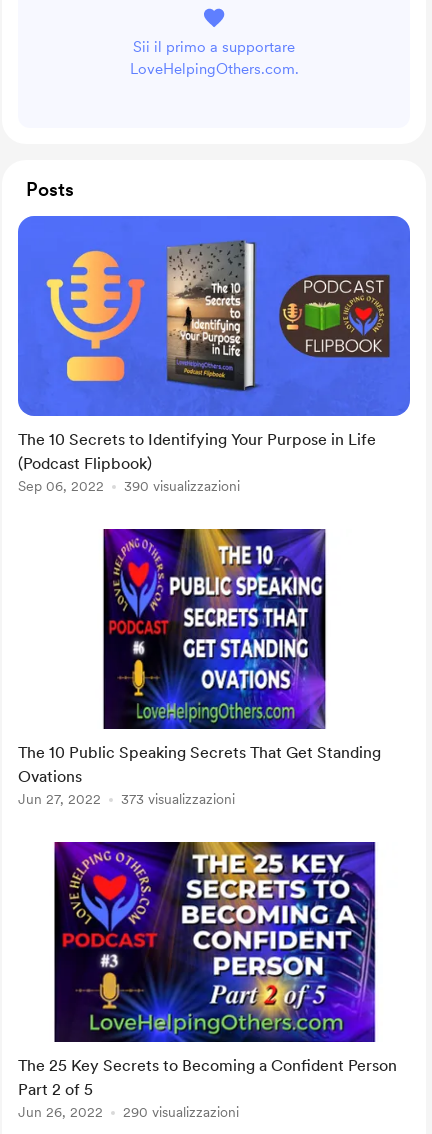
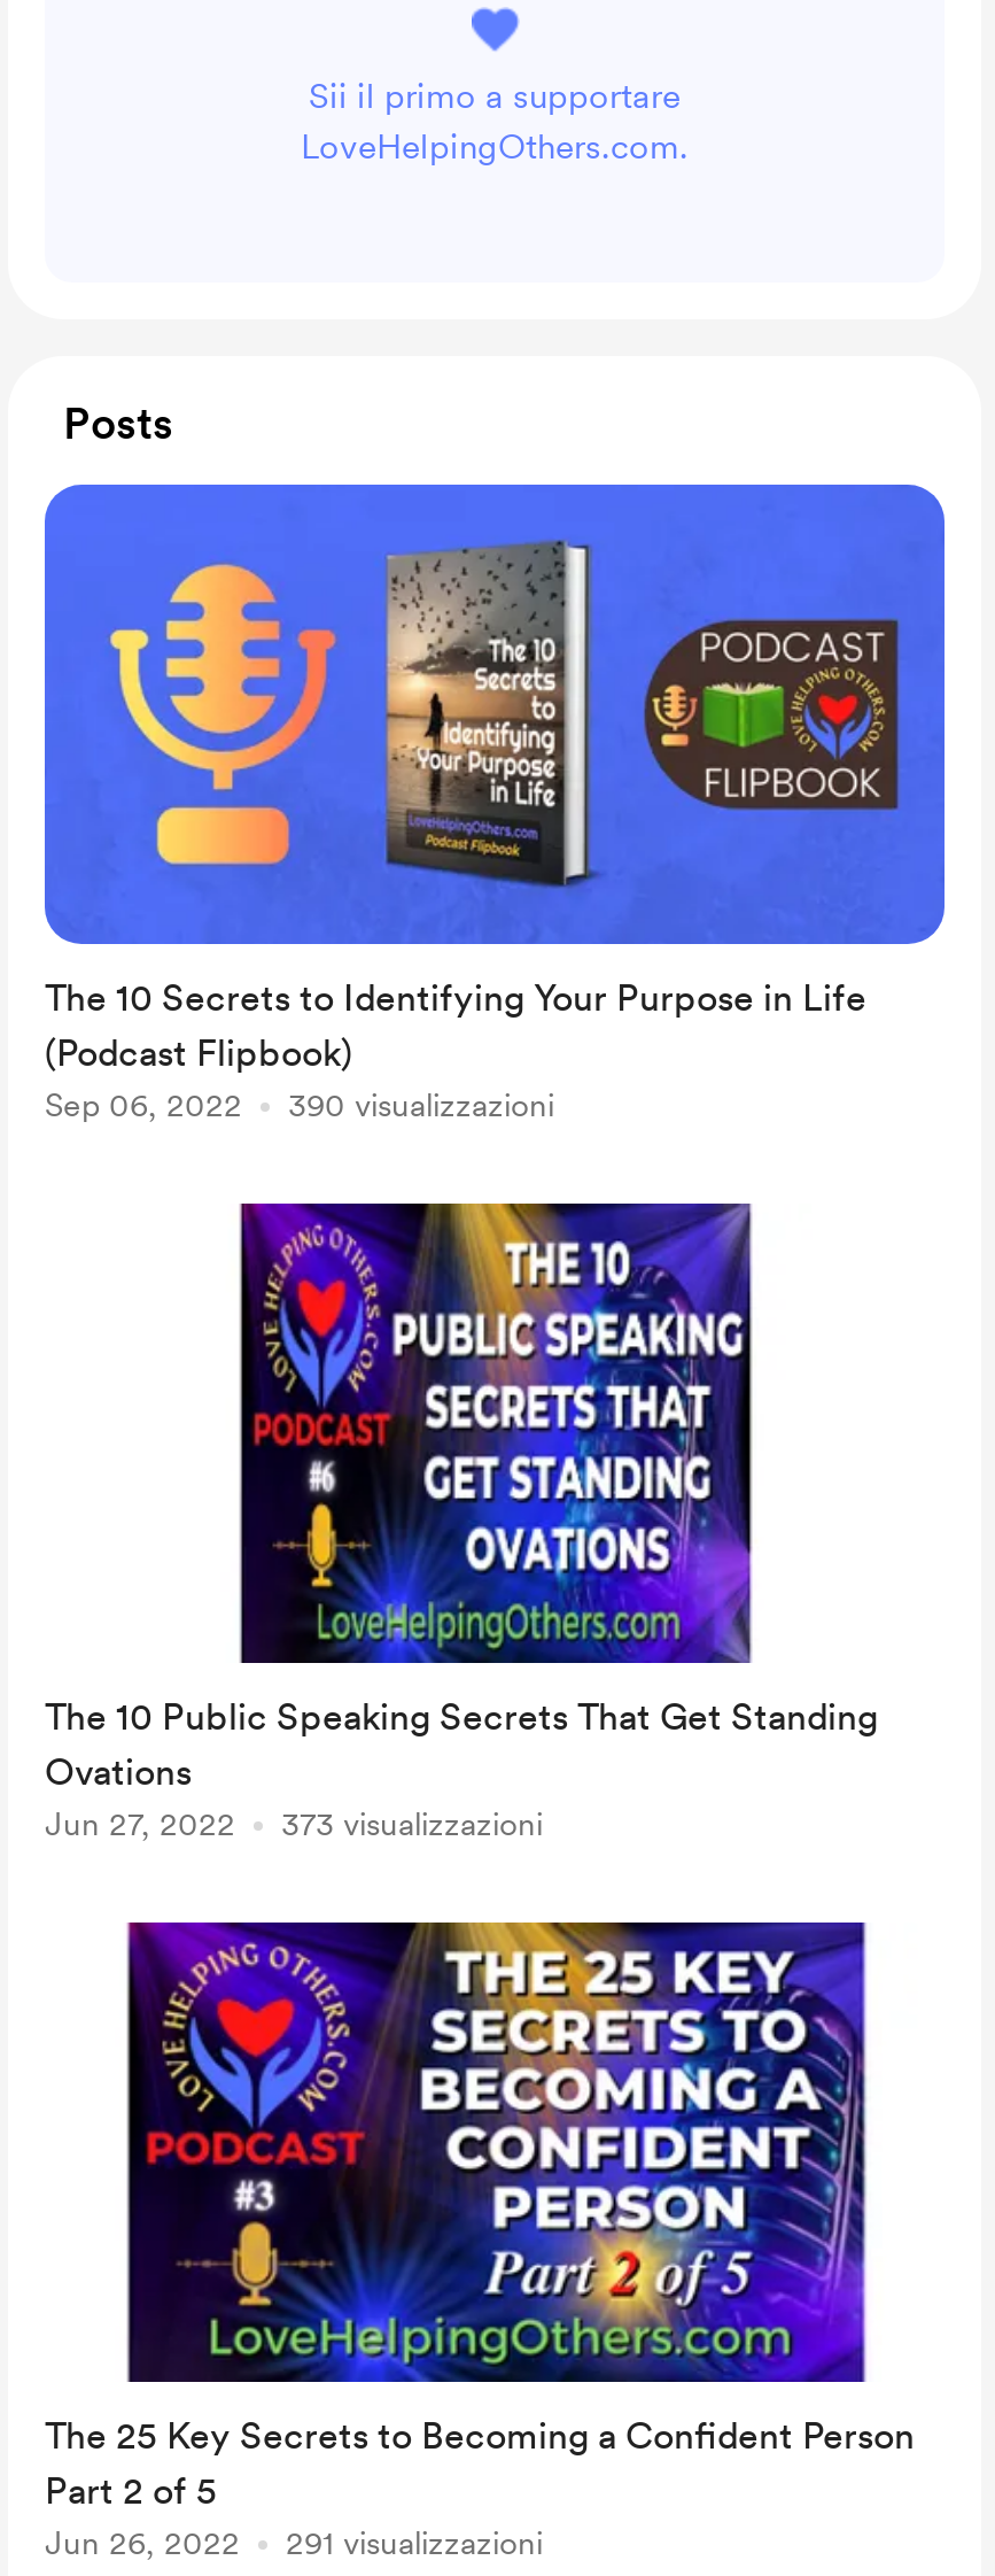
[123,1104,239,1120] 290 visualizzazioni -> [286,2524,543,2561] 291 visualizzazioni

